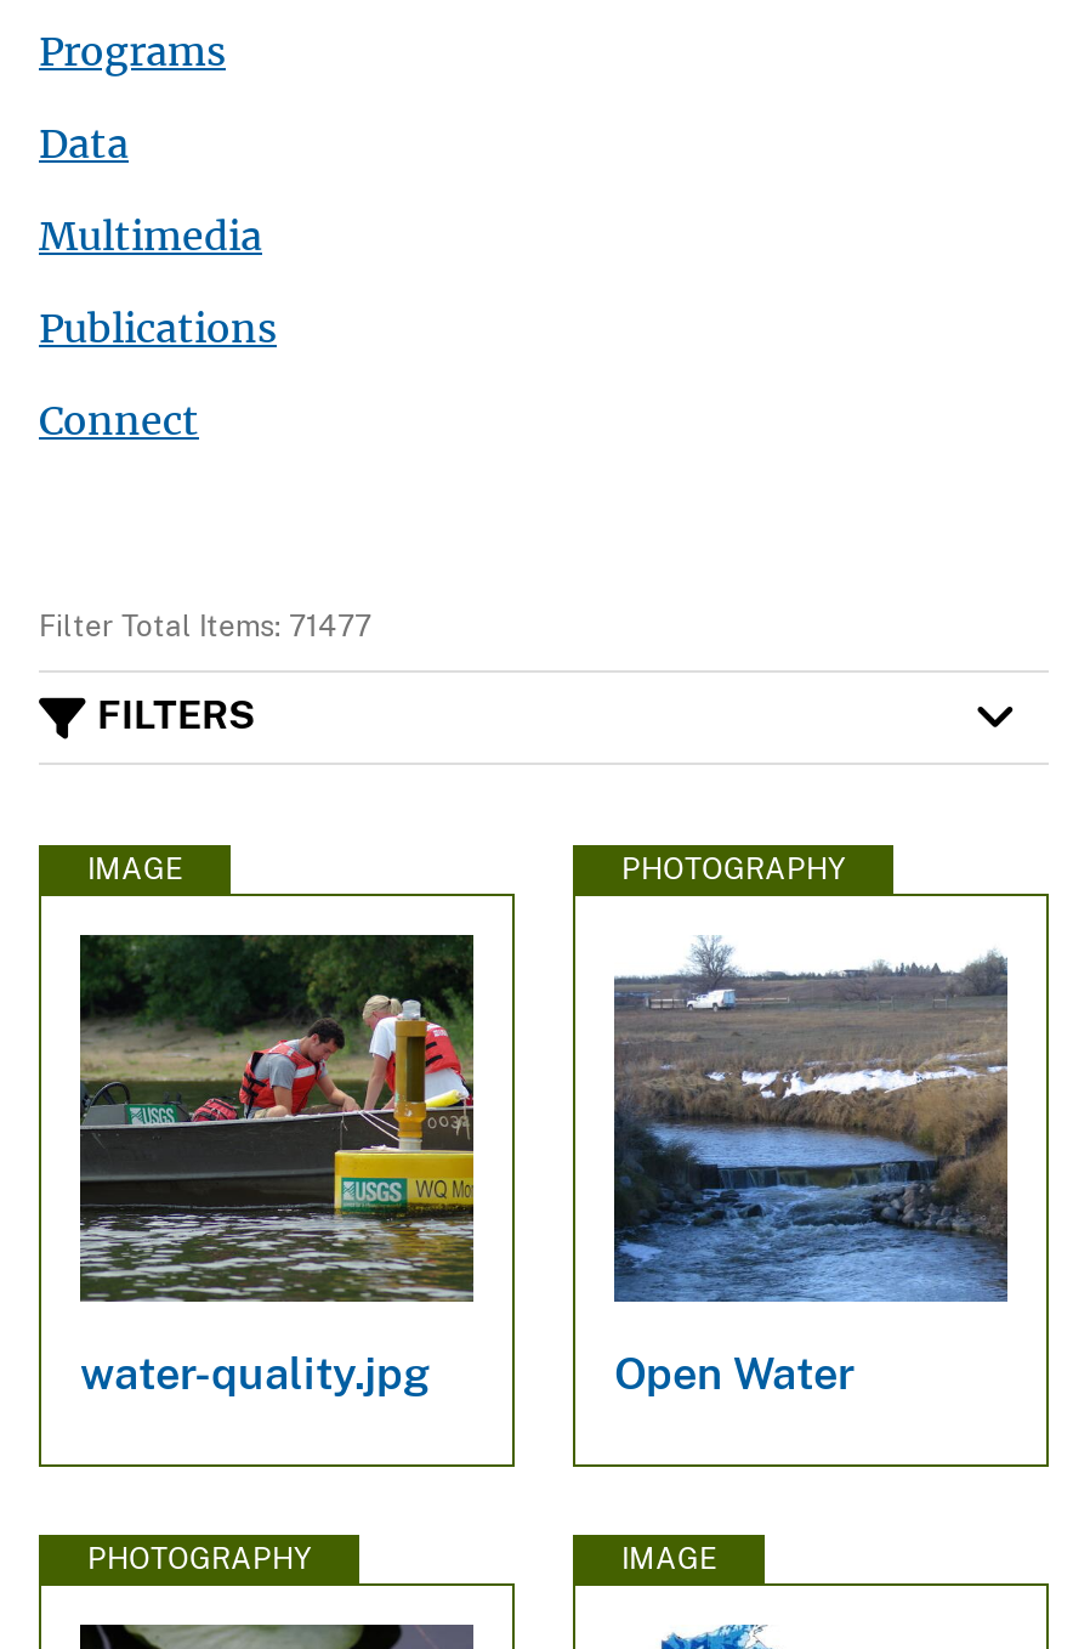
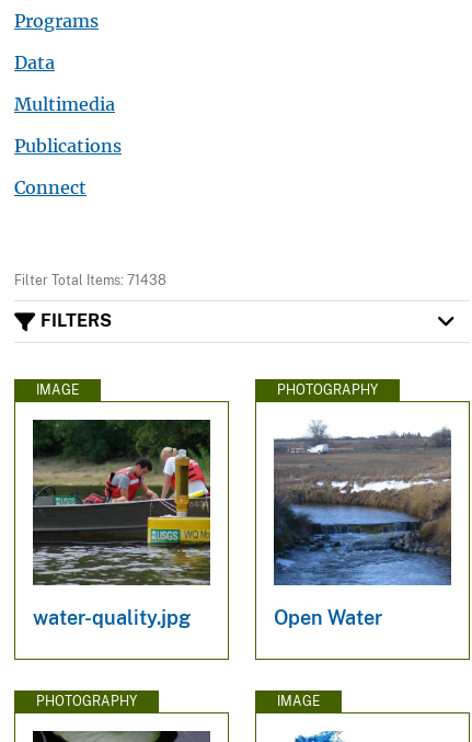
[39,610,371,644] Filter Total Items: 71477 -> [14,273,166,288] Filter Total Items: 71438

